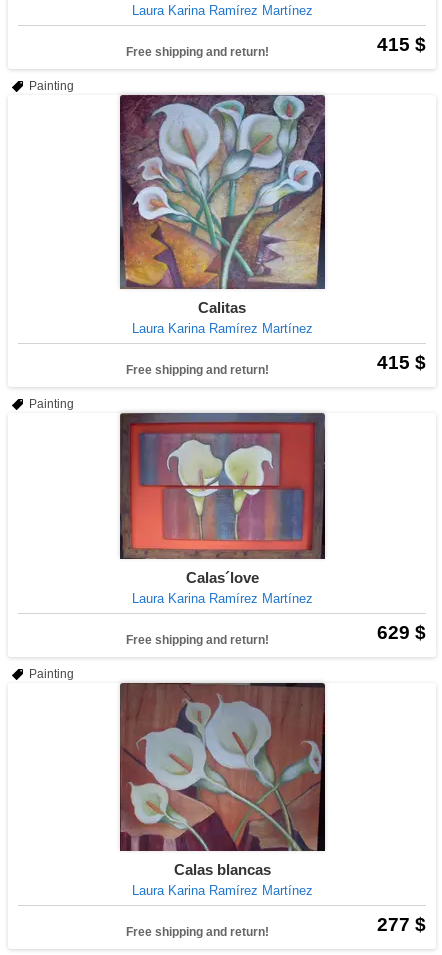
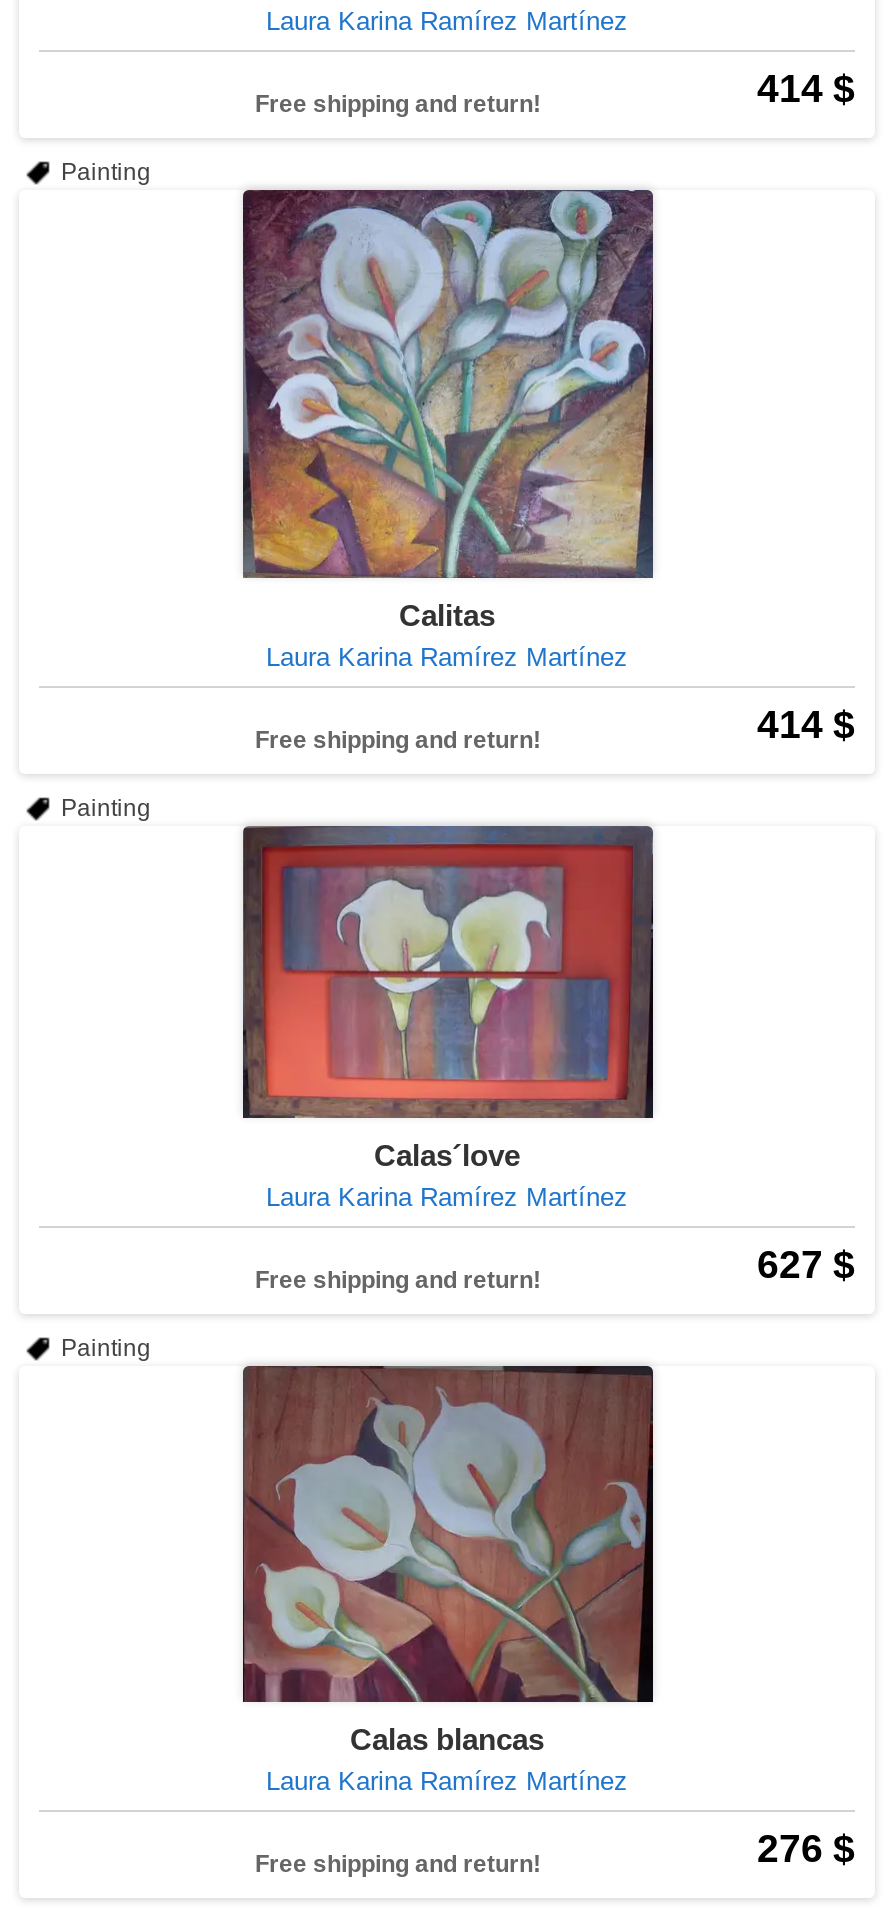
[377,33,426,55] 415 $ -> [757,66,855,110] 414 $
[377,351,426,373] 415 $ -> [757,702,855,746] 414 $
[377,621,426,643] 629 $ -> [757,1242,855,1286] 627 $
[377,913,426,935] 277 $ -> [757,1826,855,1870] 276 $

